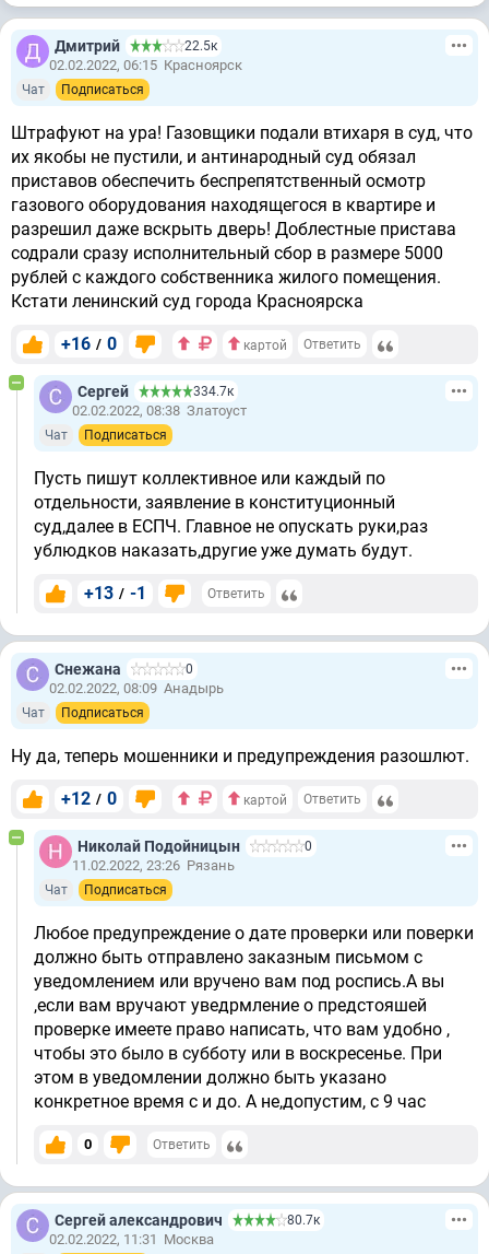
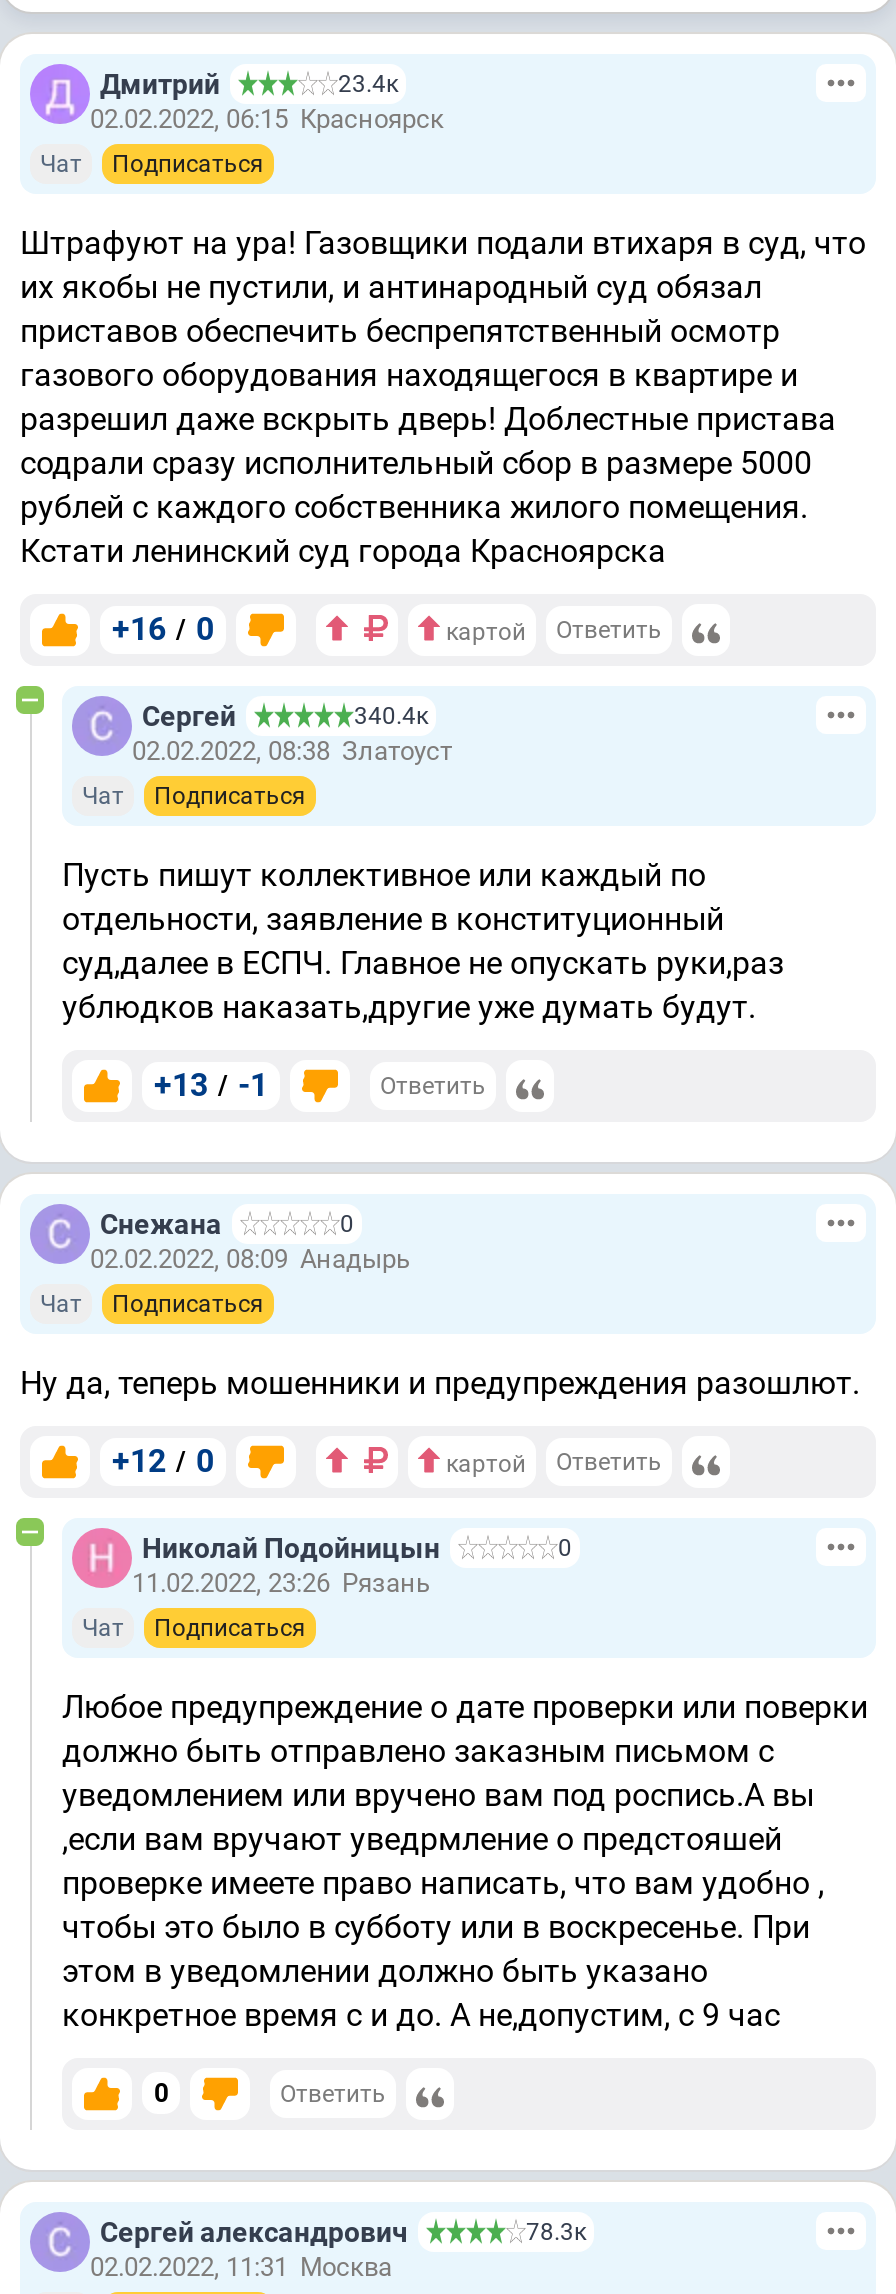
[184,38,217,53] 22.5к -> [338,70,398,98] 23.4к
[193,384,234,399] 334.7к -> [354,702,428,730] 340.4к
[287,1212,320,1228] 80.7к -> [526,2218,586,2246] 78.3к

